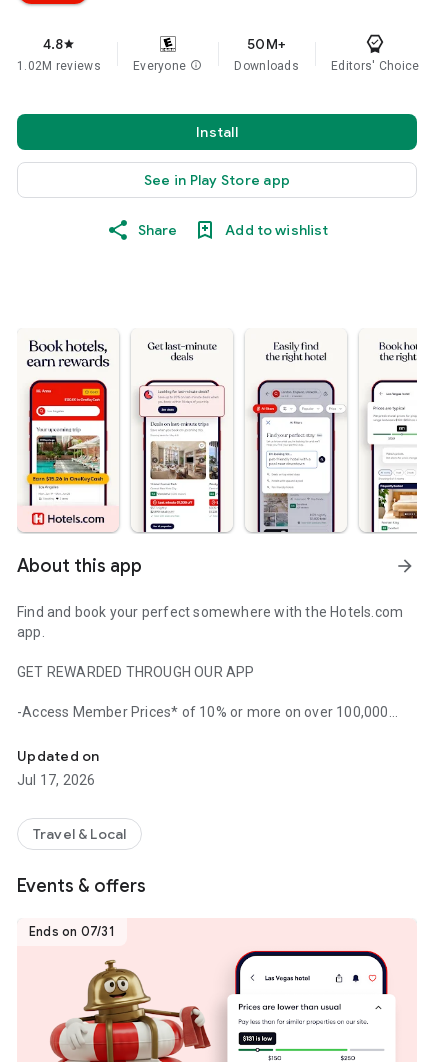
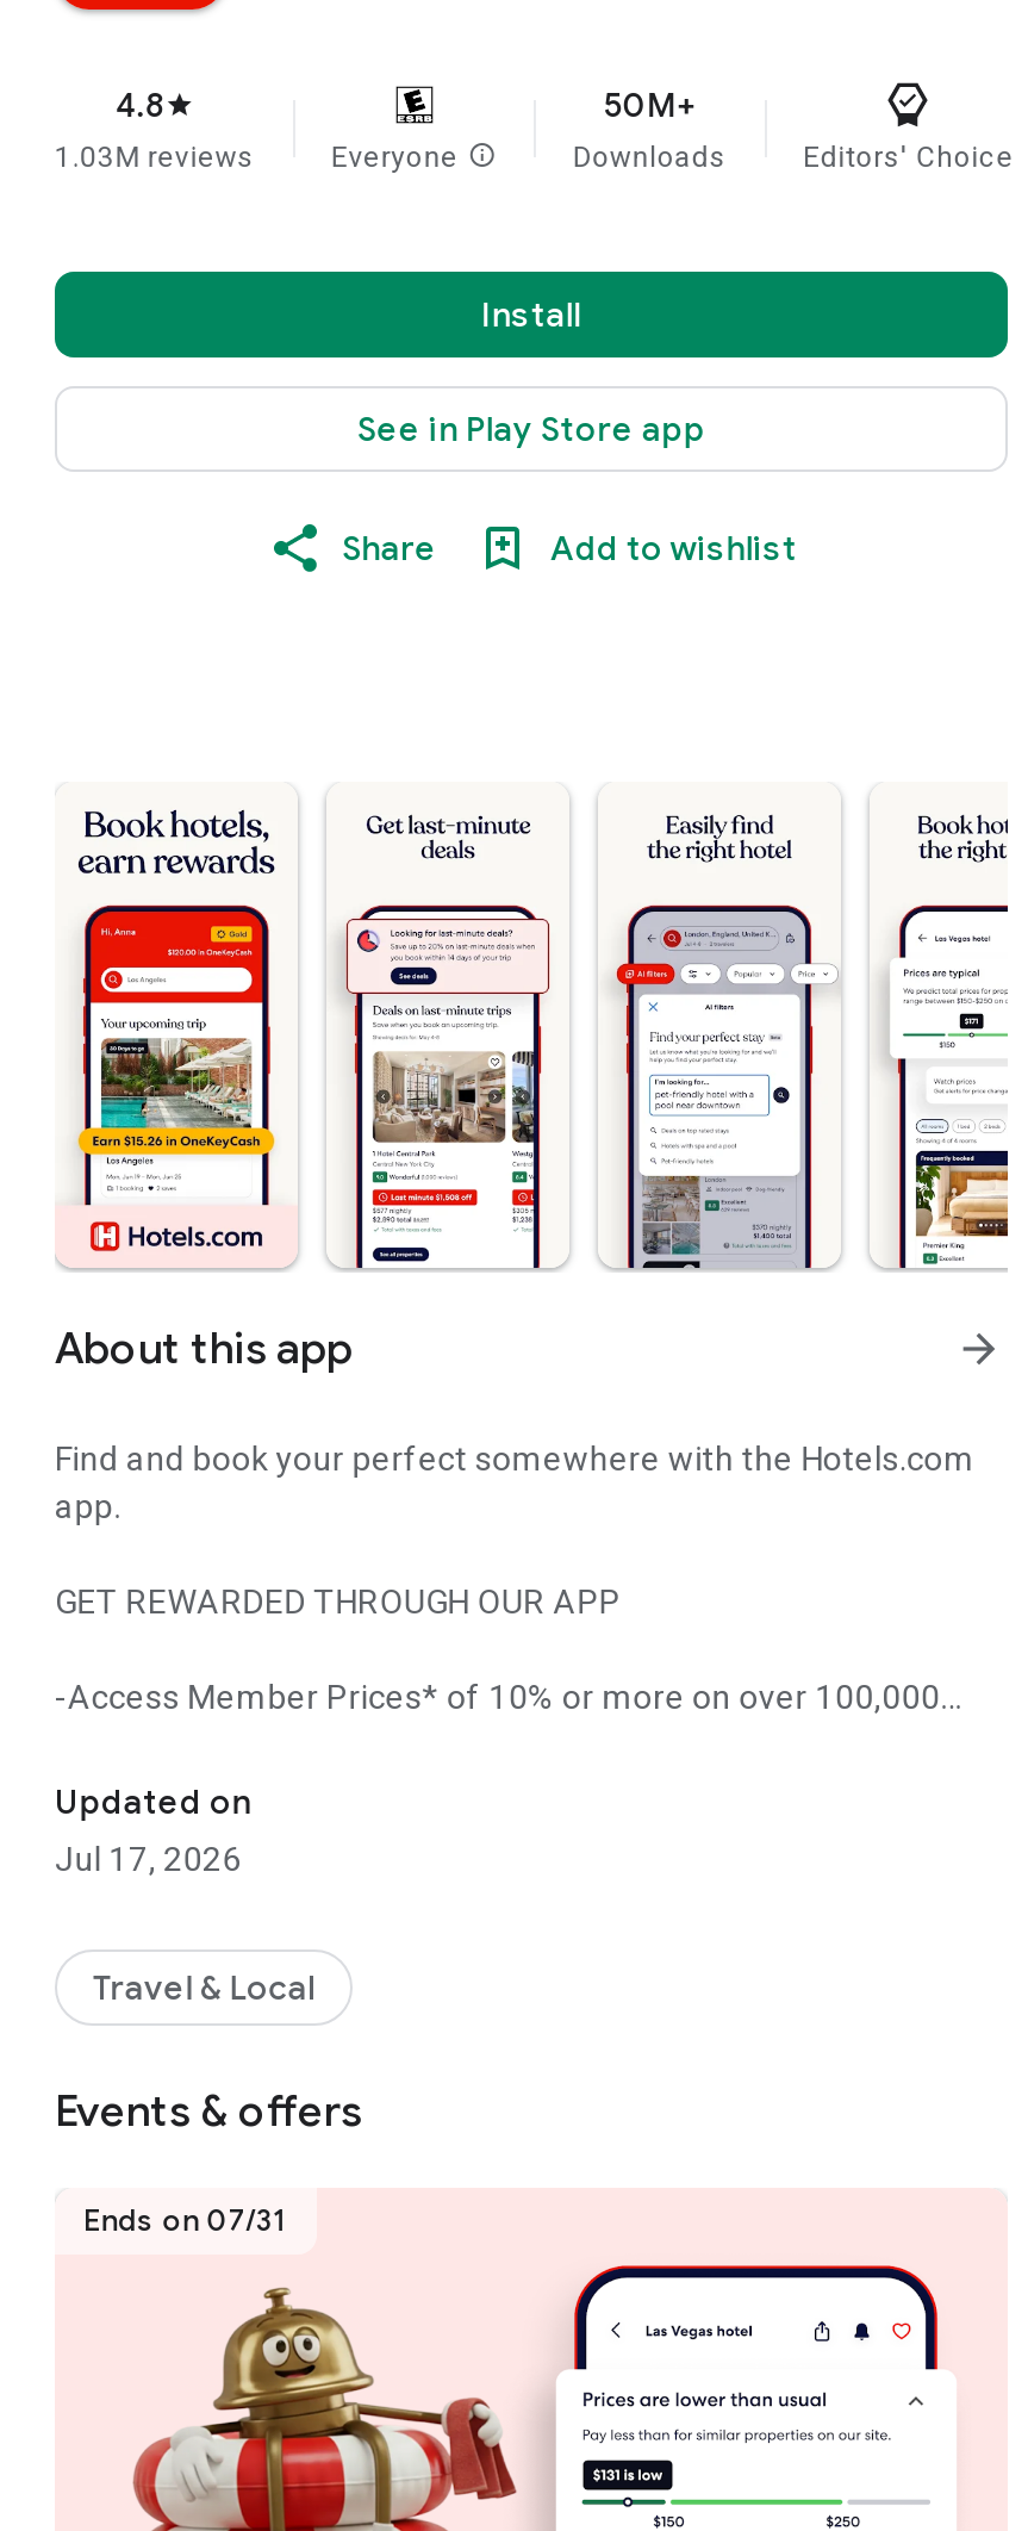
[17,59,101,73] 1.02M reviews -> [55,141,255,174] 1.03M reviews

